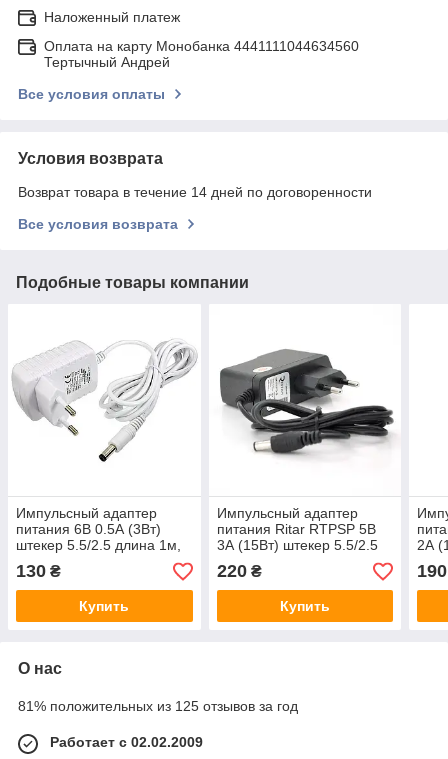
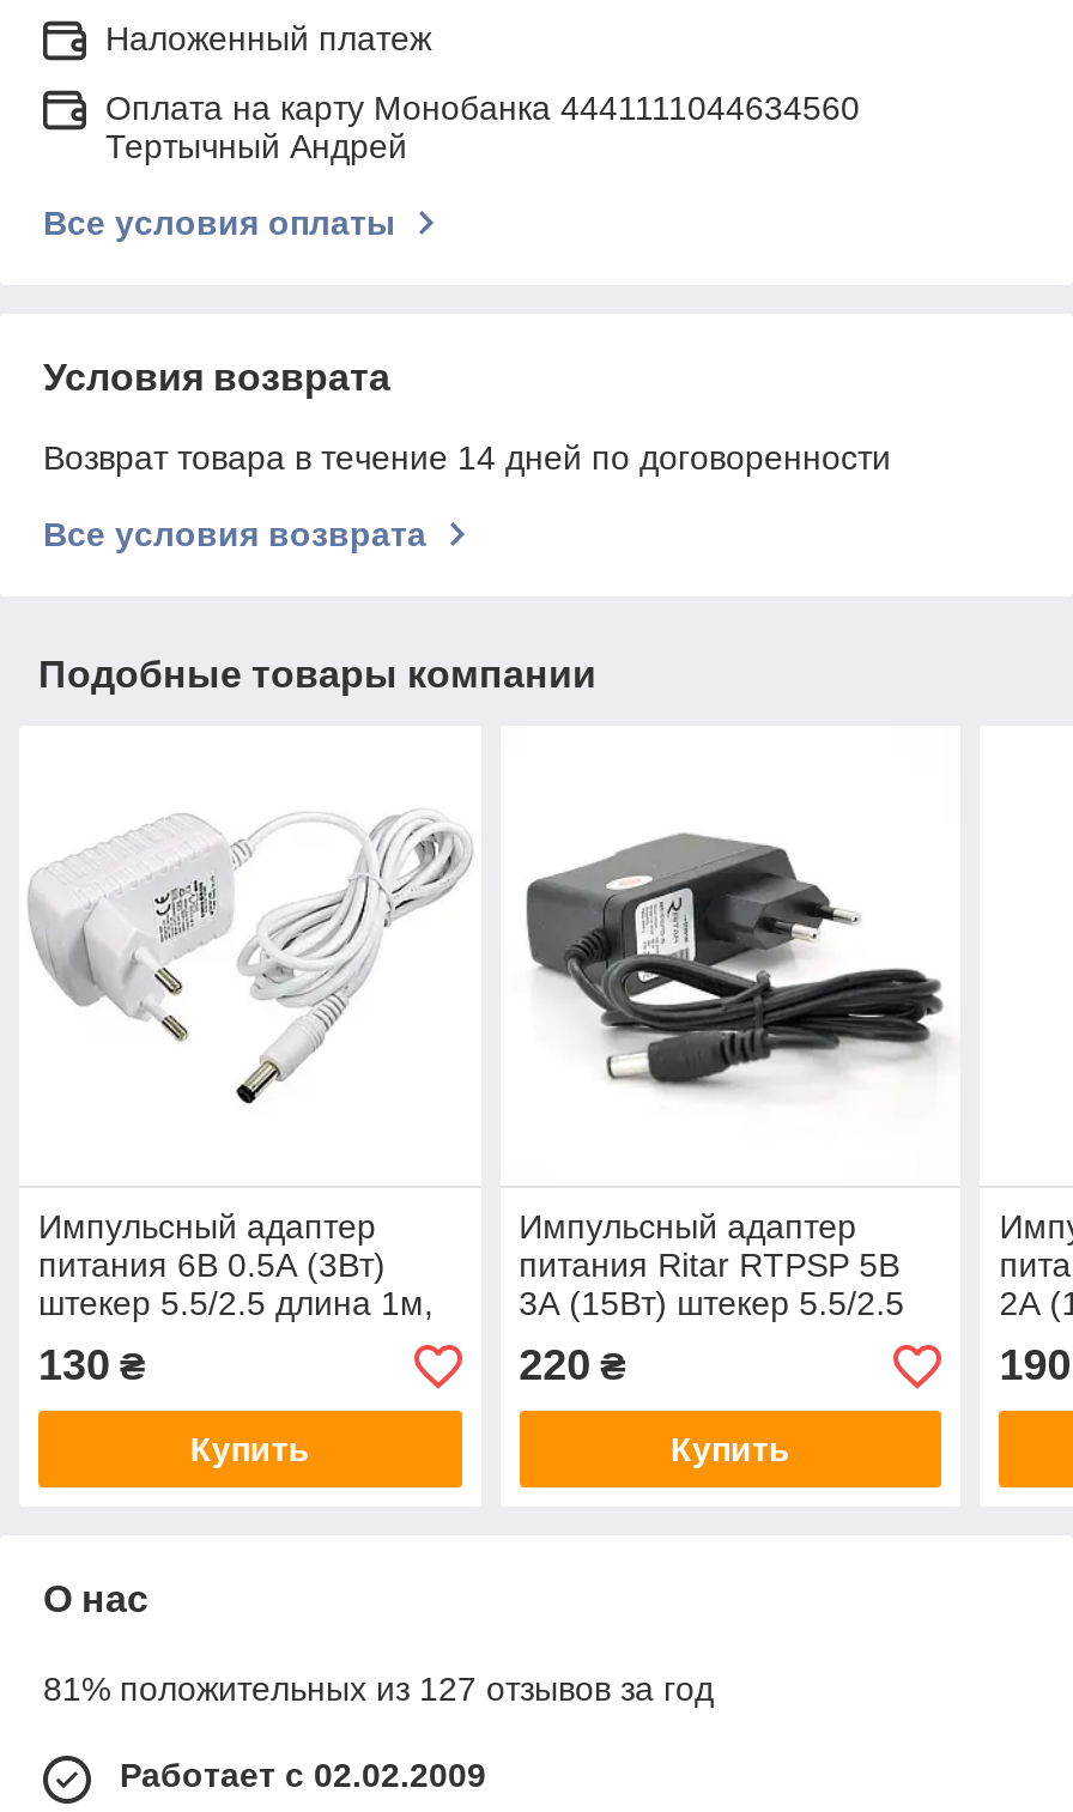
[18,698,298,714] 81% положительных из 125 отзывов за год -> [43,1670,714,1709] 81% положительных из 127 отзывов за год

